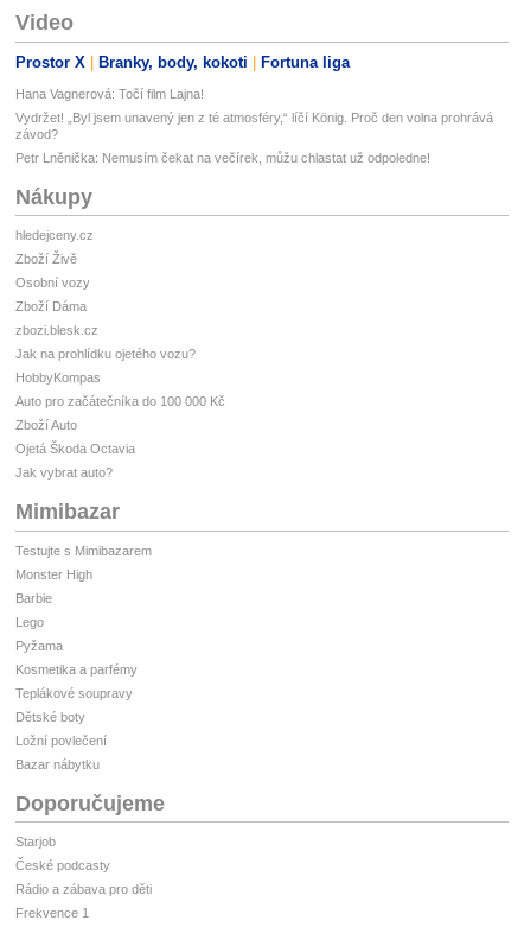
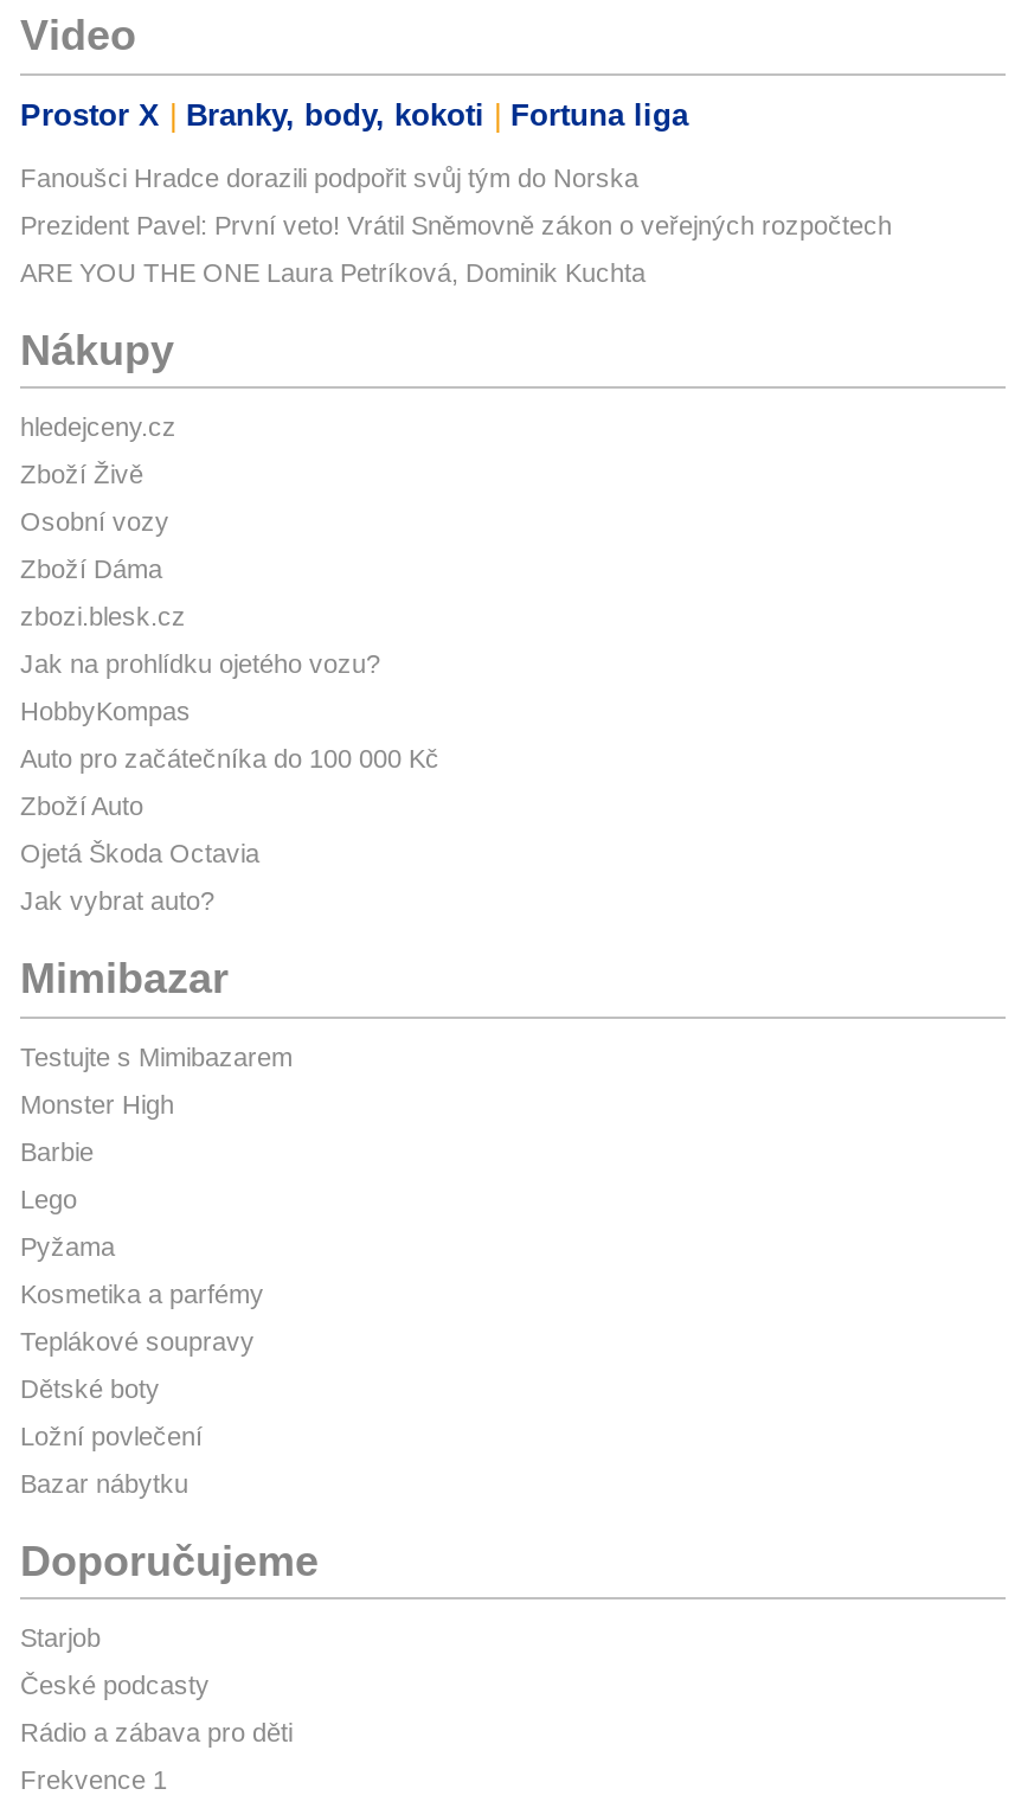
[15,86,204,100] Hana Vagnerová: Točí film Lajna! -> [20,163,638,191] Fanoušci Hradce dorazili podpořit svůj tým do Norska
[15,110,493,141] Vydržet! „Byl jsem unavený jen z té atmosféry,“ líčí König. Proč den volna prohrává | závod? -> [20,210,892,238] Prezident Pavel: První veto! Vrátil Sněmovně zákon o veřejných rozpočtech
[15,150,430,165] Petr Lněnička: Nemusím čekat na večírek, můžu chlastat už odpoledne! -> [20,257,646,286] ARE YOU THE ONE Laura Petríková, Dominik Kuchta

